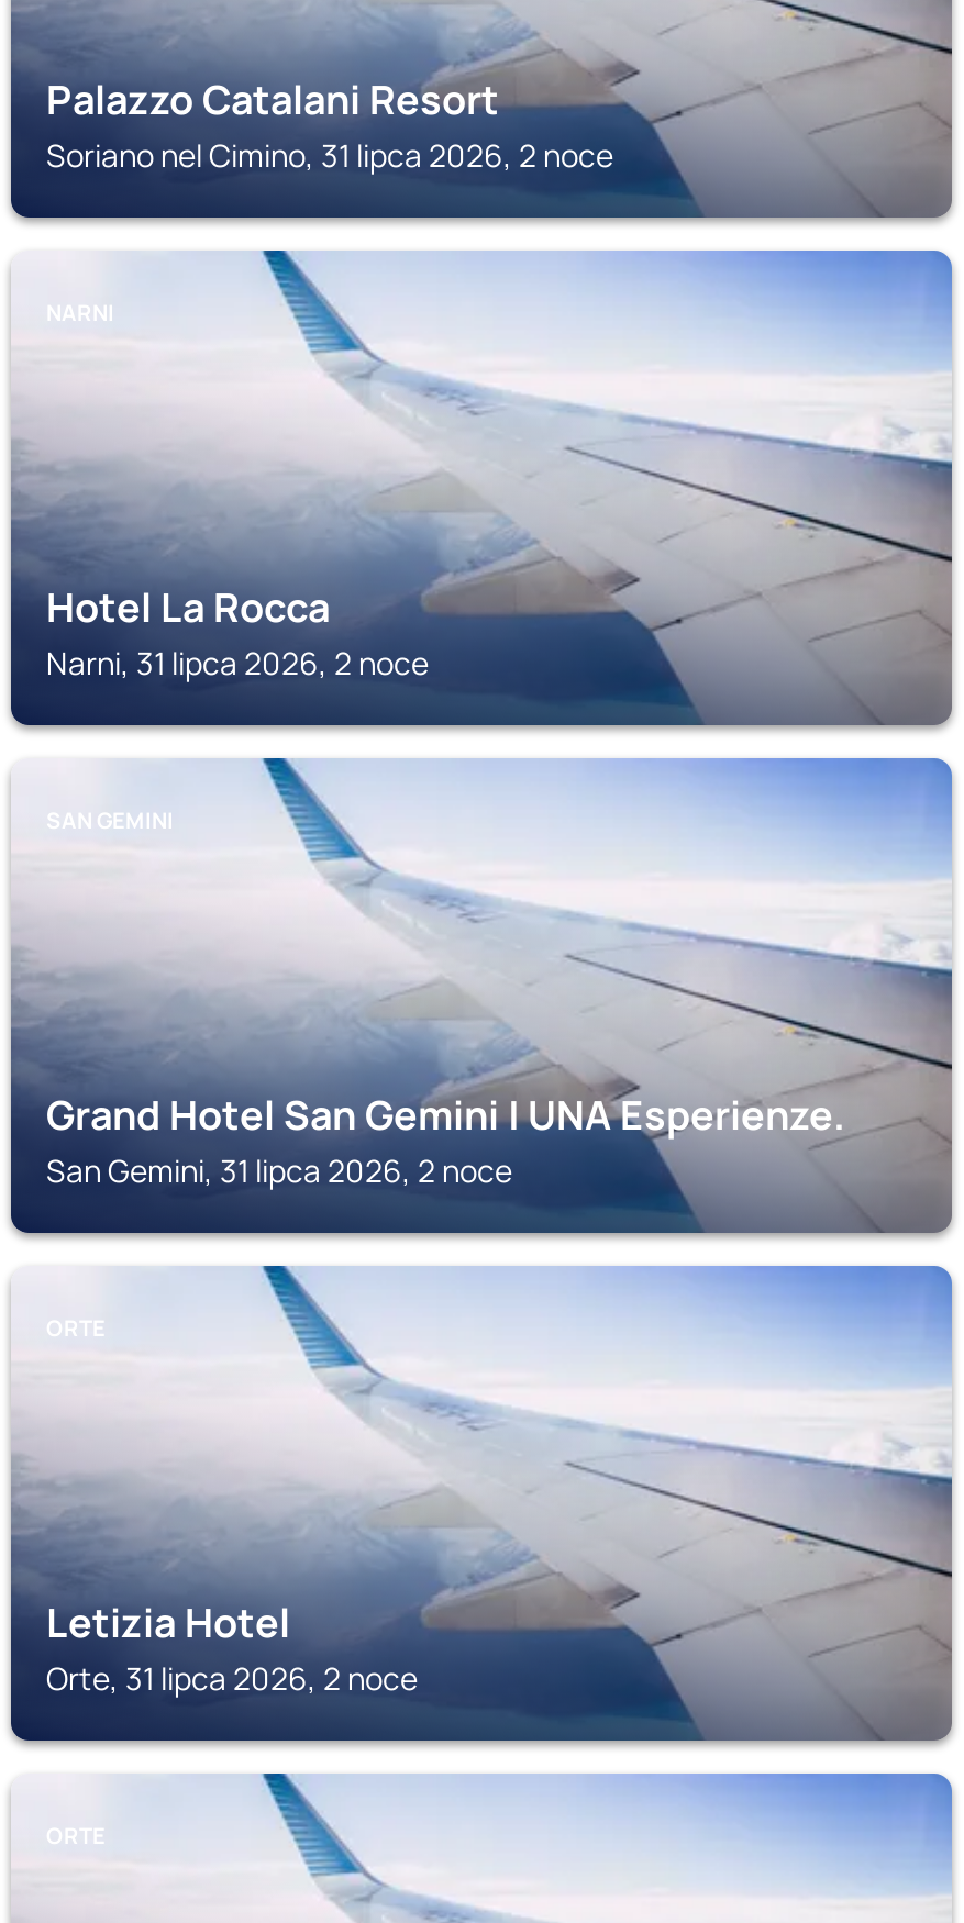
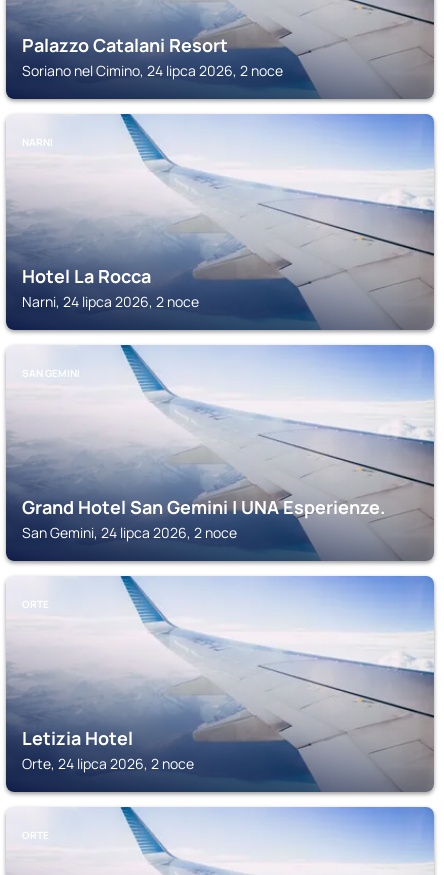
[46,134,613,176] Soriano nel Cimino, 31 lipca 2026, 2 noce -> [22,61,283,80] Soriano nel Cimino, 24 lipca 2026, 2 noce
[46,642,429,683] Narni, 31 lipca 2026, 2 noce -> [22,292,199,311] Narni, 24 lipca 2026, 2 noce
[46,1149,512,1191] San Gemini, 31 lipca 2026, 2 noce -> [22,523,237,542] San Gemini, 24 lipca 2026, 2 noce
[46,1657,418,1699] Orte, 31 lipca 2026, 2 noce -> [22,754,194,773] Orte, 24 lipca 2026, 2 noce

